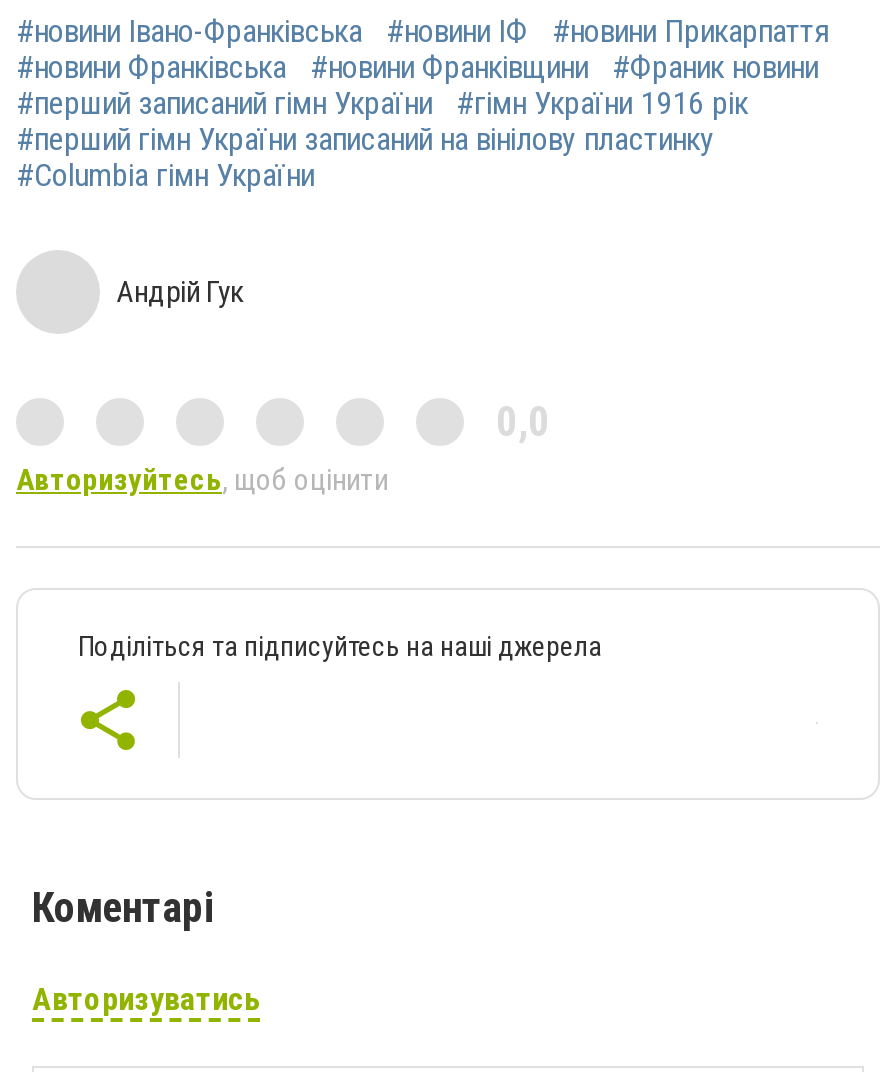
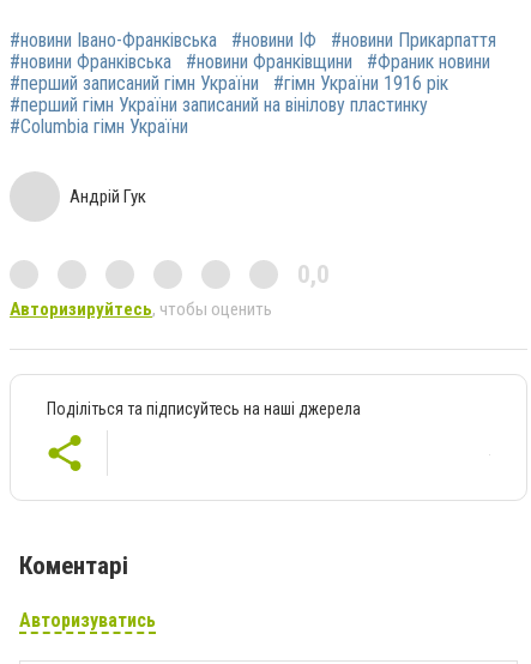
[16,463,388,499] Авторизуйтесь, щоб оцінити -> [10,299,272,320] Авторизируйтесь, чтобы оценить

